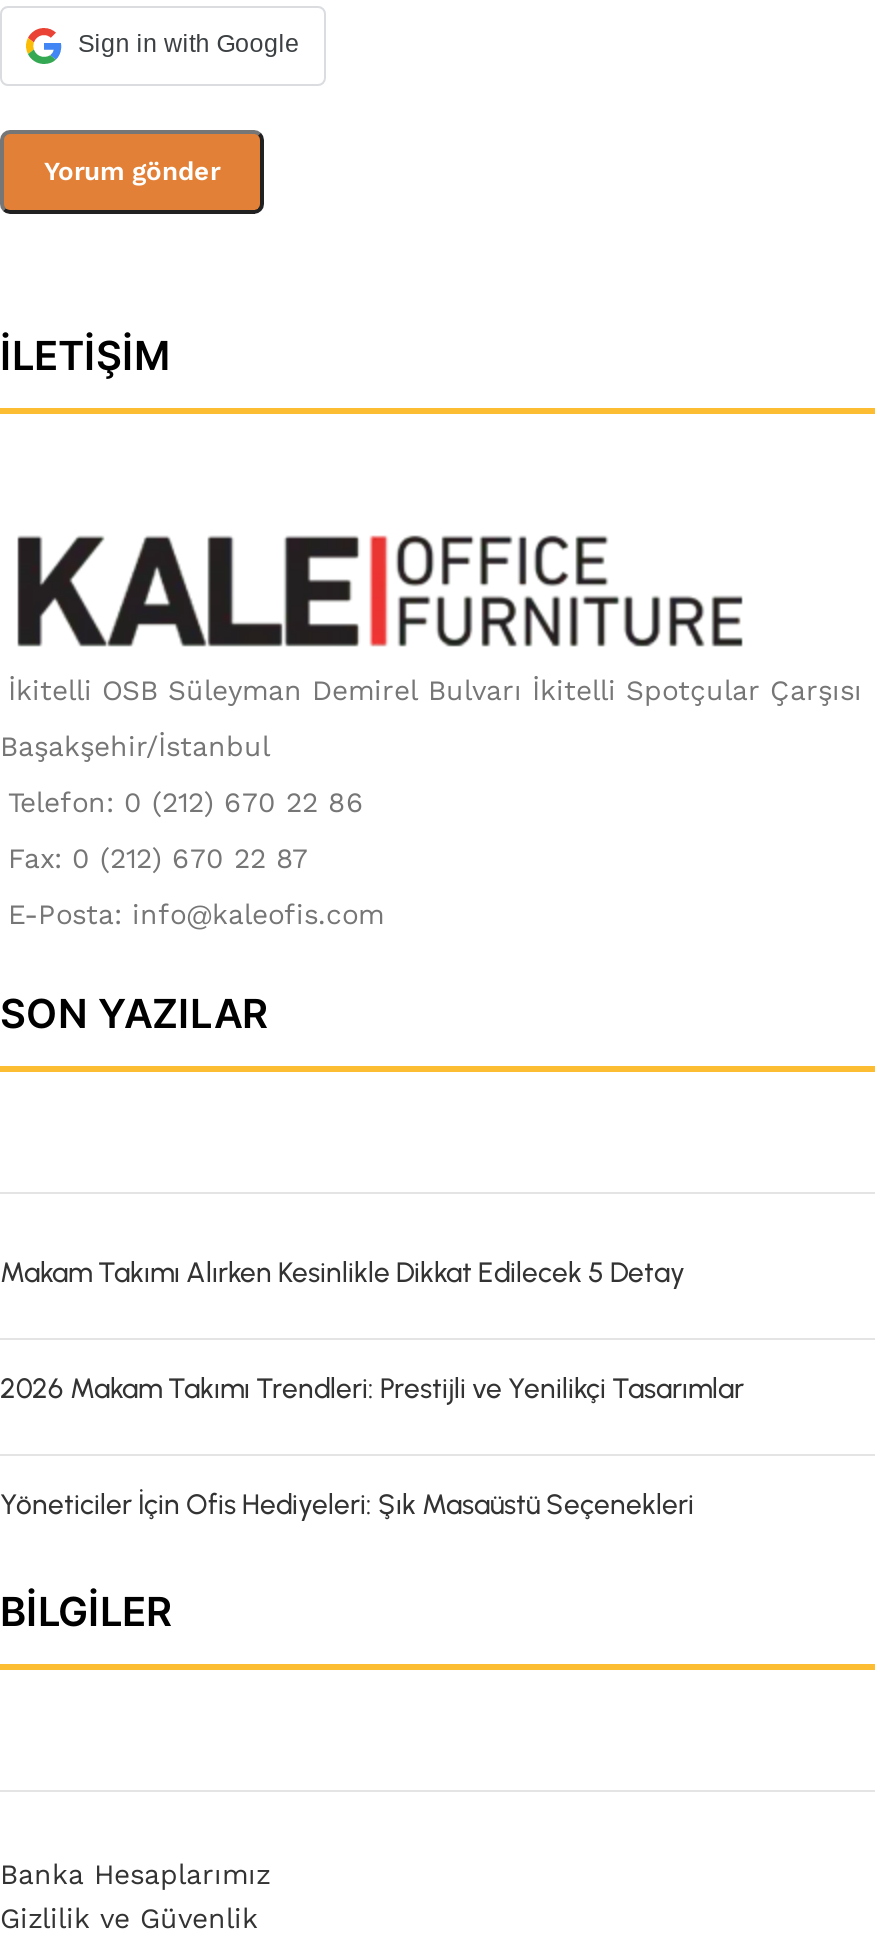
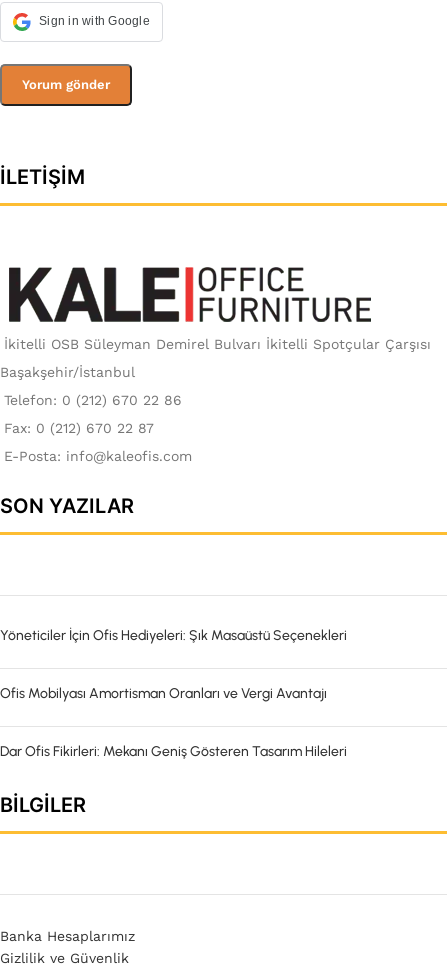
[0,1256,744,1406] Makam Takımı Alırken Kesinlikle Dikkat Edilecek 5 Detay | 2026 Makam Takımı Trendleri: Prestijli ve Yenilikçi Tasarımlar -> none
moved [0,1488,694,1522] -> [0,627,347,644]: Yöneticiler İçin Ofis Hediyeleri: Şık Masaüstü Seçenekleri
none -> [0,685,347,760] Ofis Mobilyası Amortisman Oranları ve Vergi Avantajı | Dar Ofis Fikirleri: Mekanı Geniş Gösteren Tasarım Hileleri

